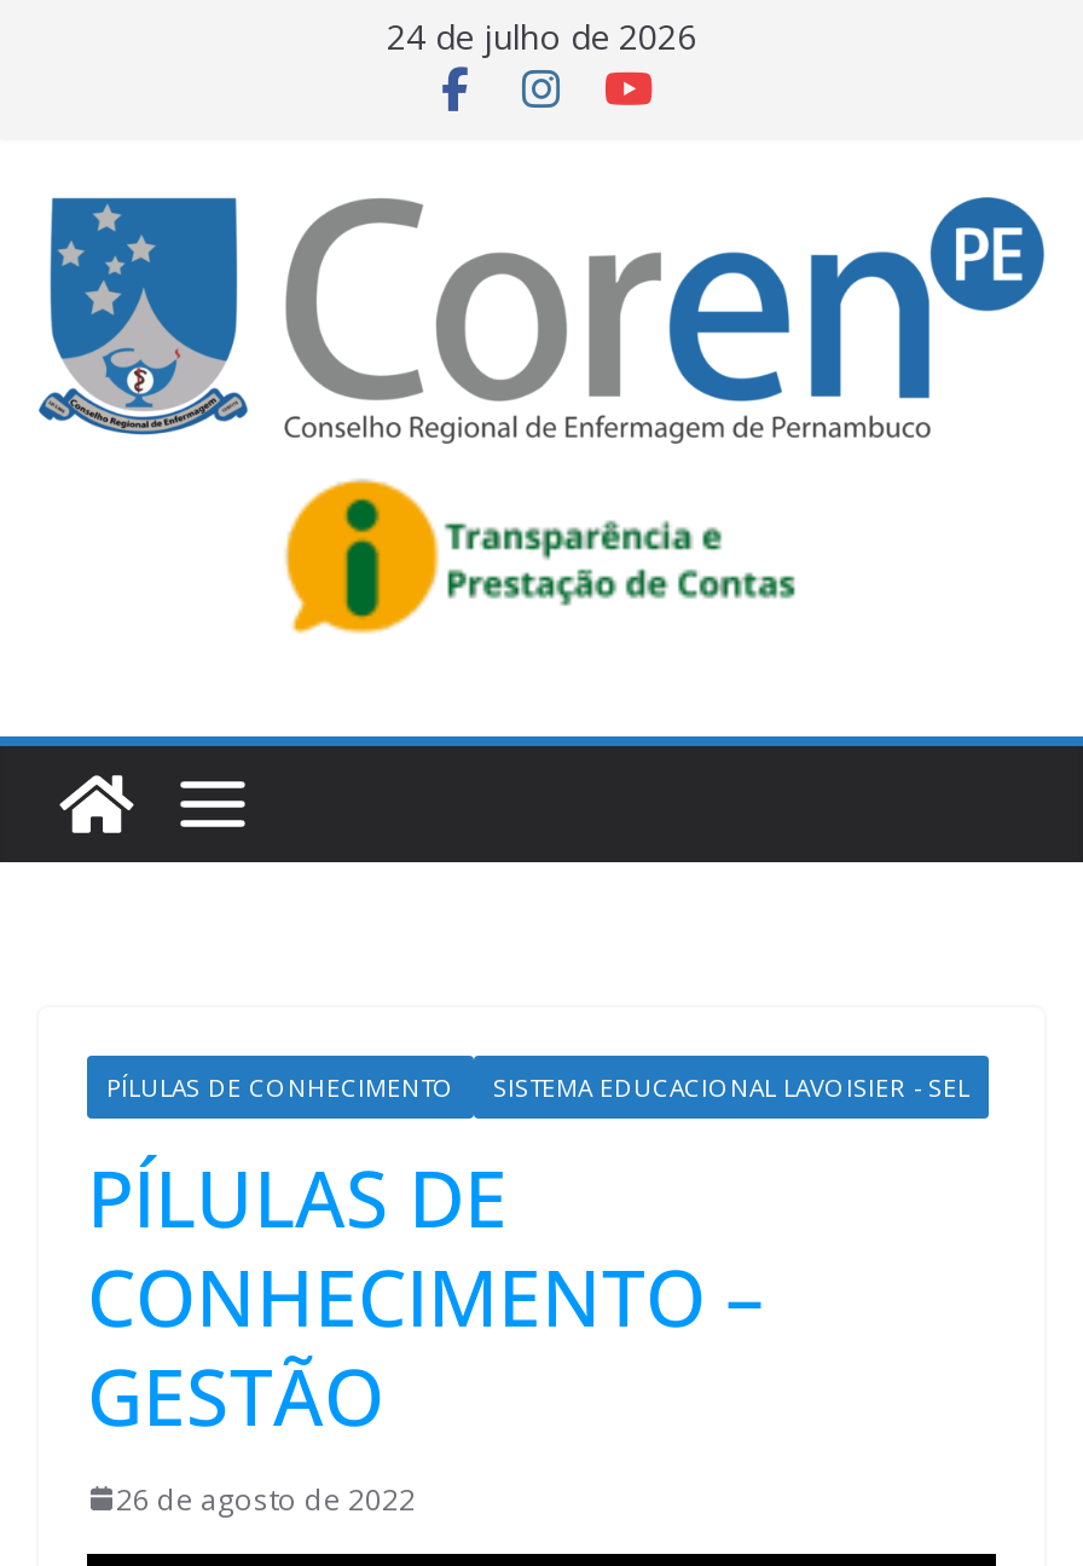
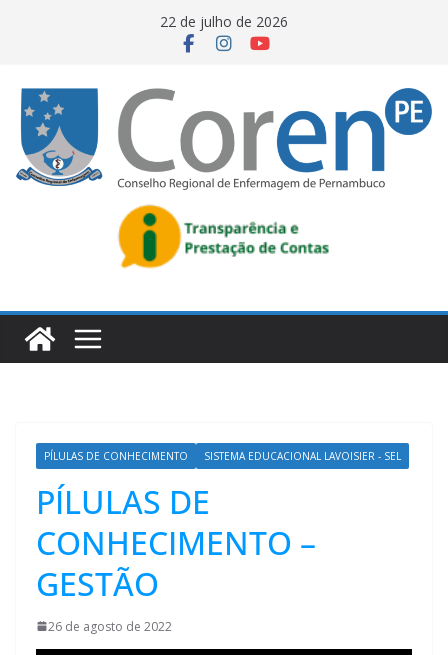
[387,13,696,59] 24 de julho de 2026 -> [160,12,288,31] 22 de julho de 2026

